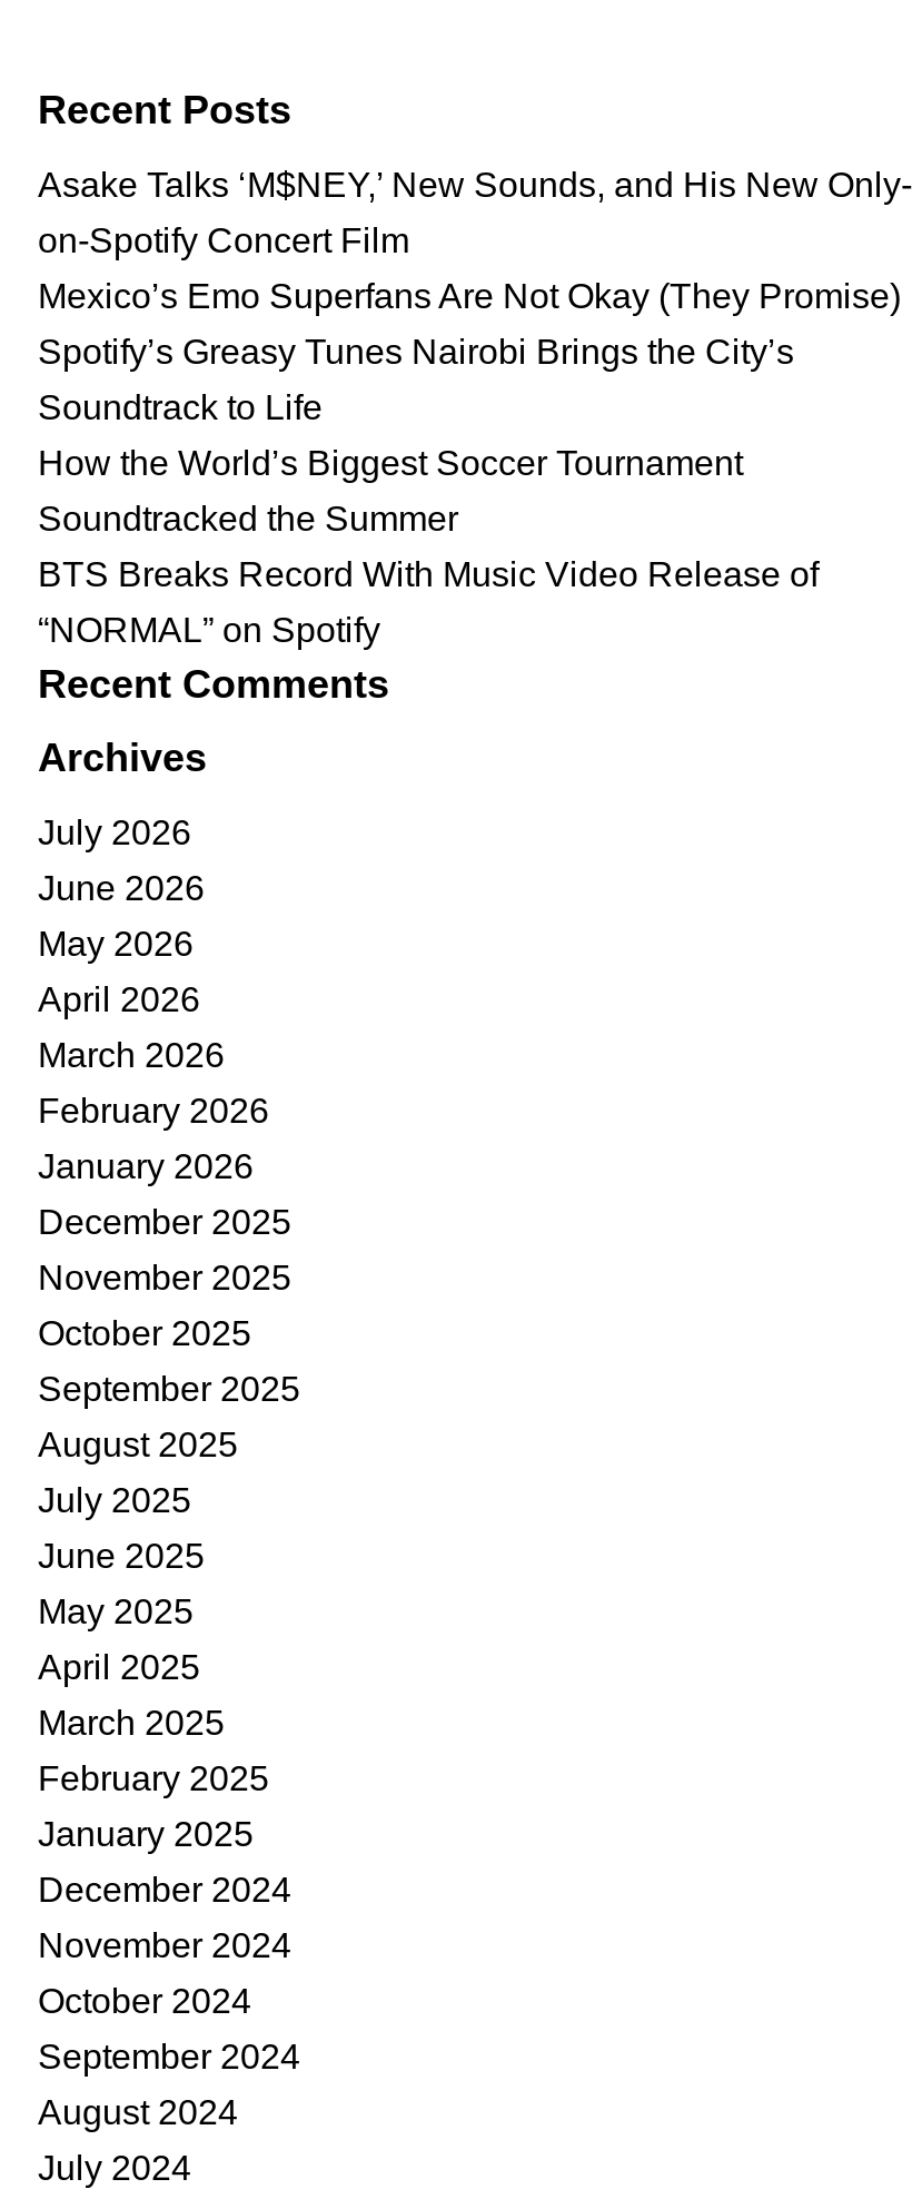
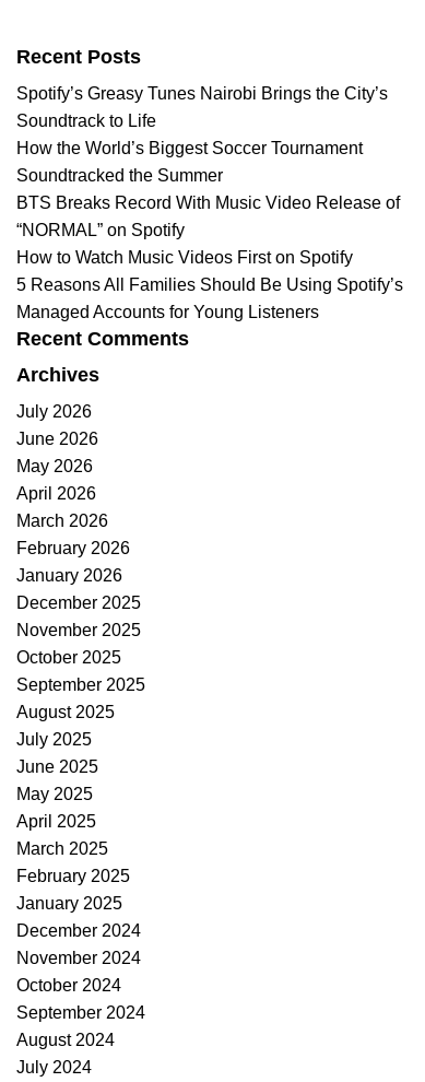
[38,167,912,316] Asake Talks ‘M$NEY,’ New Sounds, and His New Only- | on-Spotify Concert Film | Mexico’s Emo Superfans Are Not Okay (They Promise) -> none
moved [38,334,819,650] -> [16,84,400,239]: Spotify’s Greasy Tunes Nairobi Brings the City’s | Soundtrack to Life | How the World’s Biggest Soccer Tournament | Soundtracked the Summer | BTS Breaks Record With Music Video Release of | “NORMAL” on Spotify
none -> [16,248,403,321] How to Watch Music Videos First on Spotify | 5 Reasons All Families Should Be Using Spotify’s | Managed Accounts for Young Listeners

